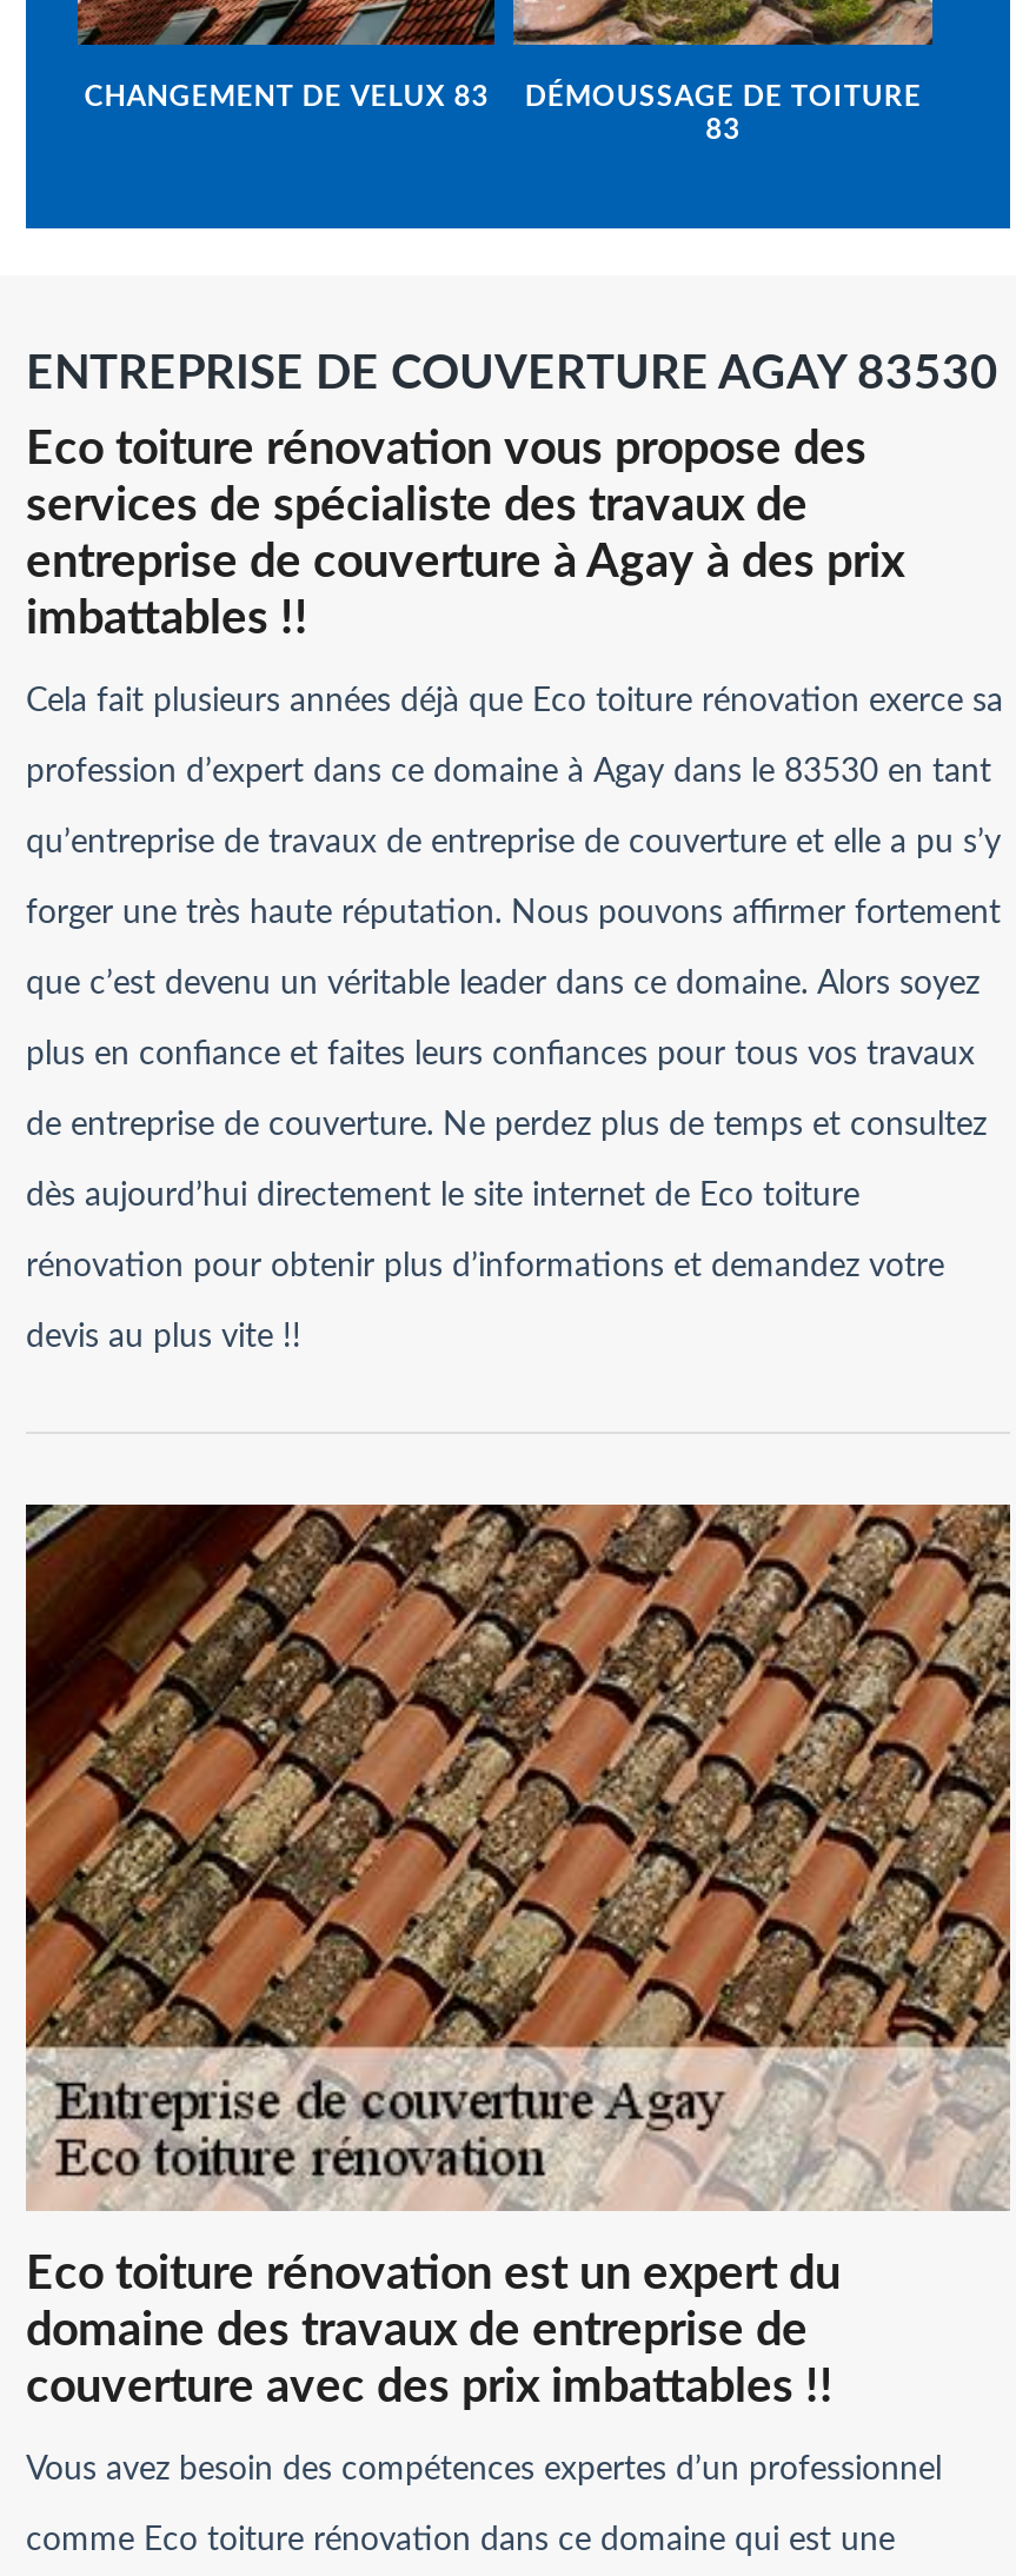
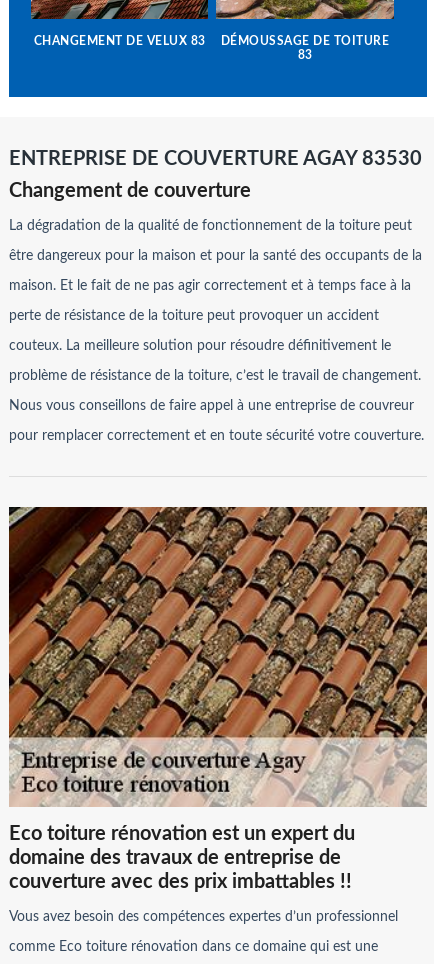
[26,427,1003,1355] Eco toiture rénovation vous propose des | services de spécialiste des travaux de | entreprise de couverture à Agay à des prix | imbattables !! | Cela fait plusieurs années déjà que Eco toiture rénovation exerce sa | profession d’expert dans ce domaine à Agay dans le 83530 en tant | qu’entreprise de travaux de entreprise de couverture et elle a pu s’y | forger une très haute réputation. Nous pouvons affirmer fortement | que c’est devenu un véritable leader dans ce domaine. Alors soyez | plus en confiance et faites leurs confiances pour tous vos travaux | de entreprise de couverture. Ne perdez plus de temps et consultez | dès aujourd’hui directement le site internet de Eco toiture | rénovation pour obtenir plus d’informations et demandez votre | devis au plus vite !! -> [9,181,424,443] Changement de couverture | La dégradation de la qualité de fonctionnement de la toiture peut | être dangereux pour la maison et pour la santé des occupants de la | maison. Et le fait de ne pas agir correctement et à temps face à la | perte de résistance de la toiture peut provoquer un accident | couteux. La meilleure solution pour résoudre définitivement le | problème de résistance de la toiture, c’est le travail de changement. | Nous vous conseillons de faire appel à une entreprise de couvreur | pour remplacer correctement et en toute sécurité votre couverture.

